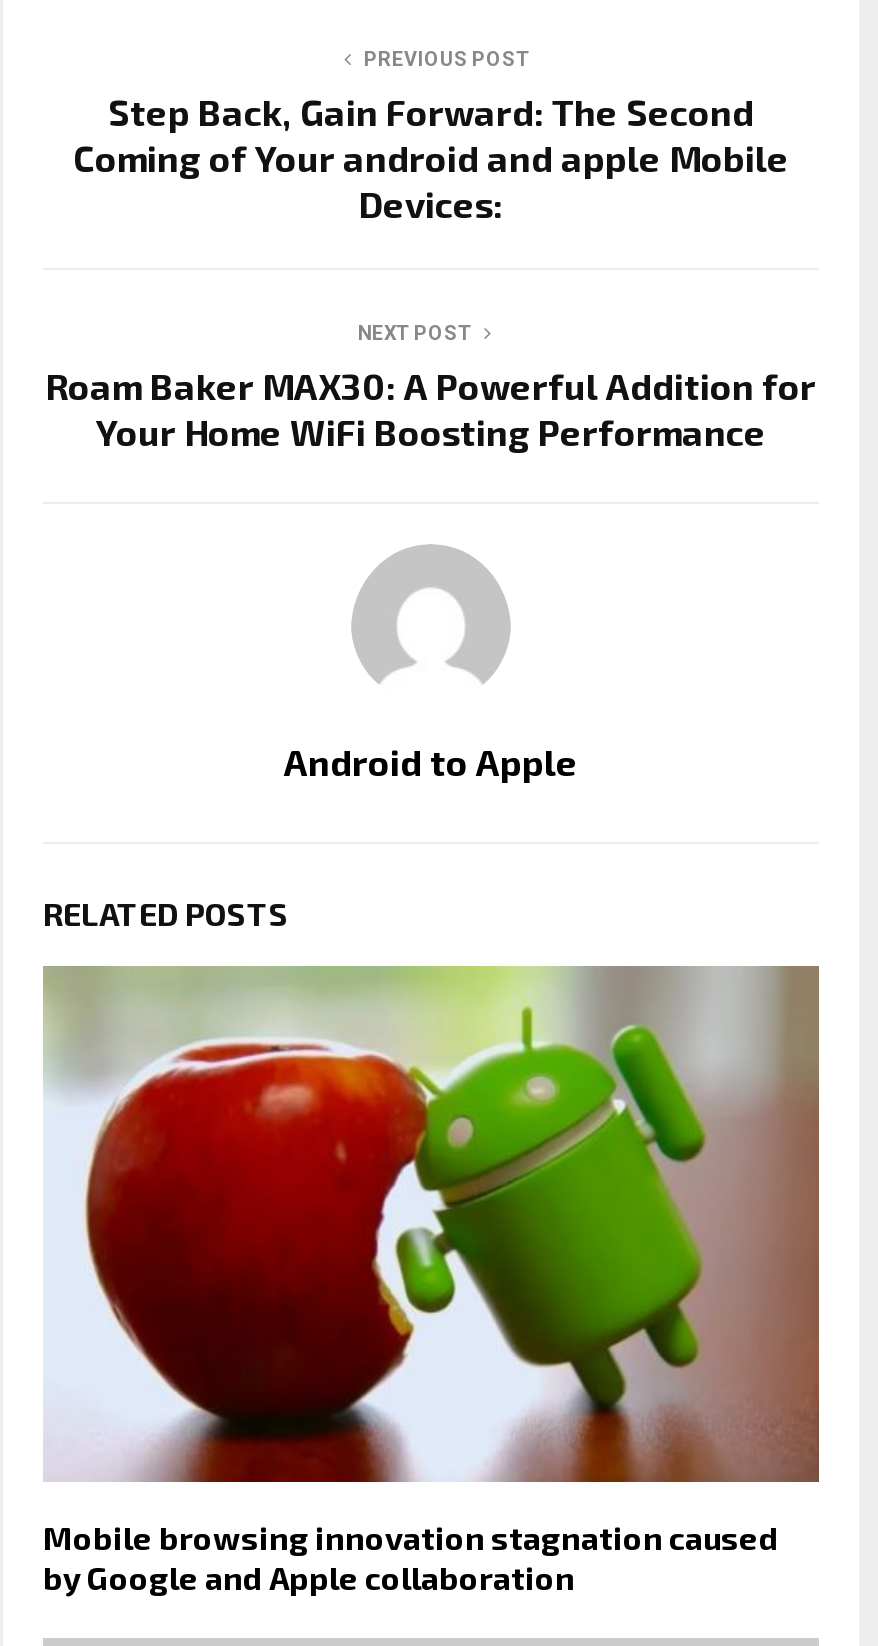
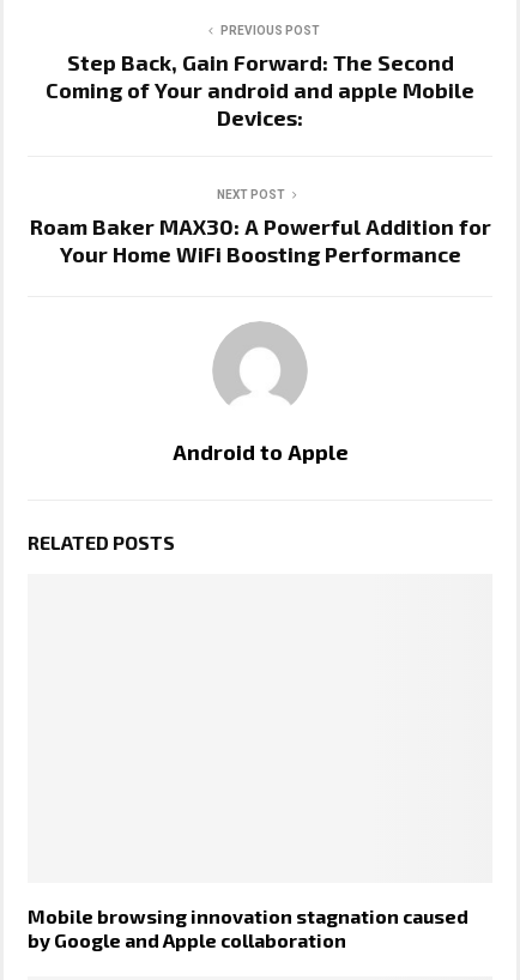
[43,964,821,1484] [image] -> none

